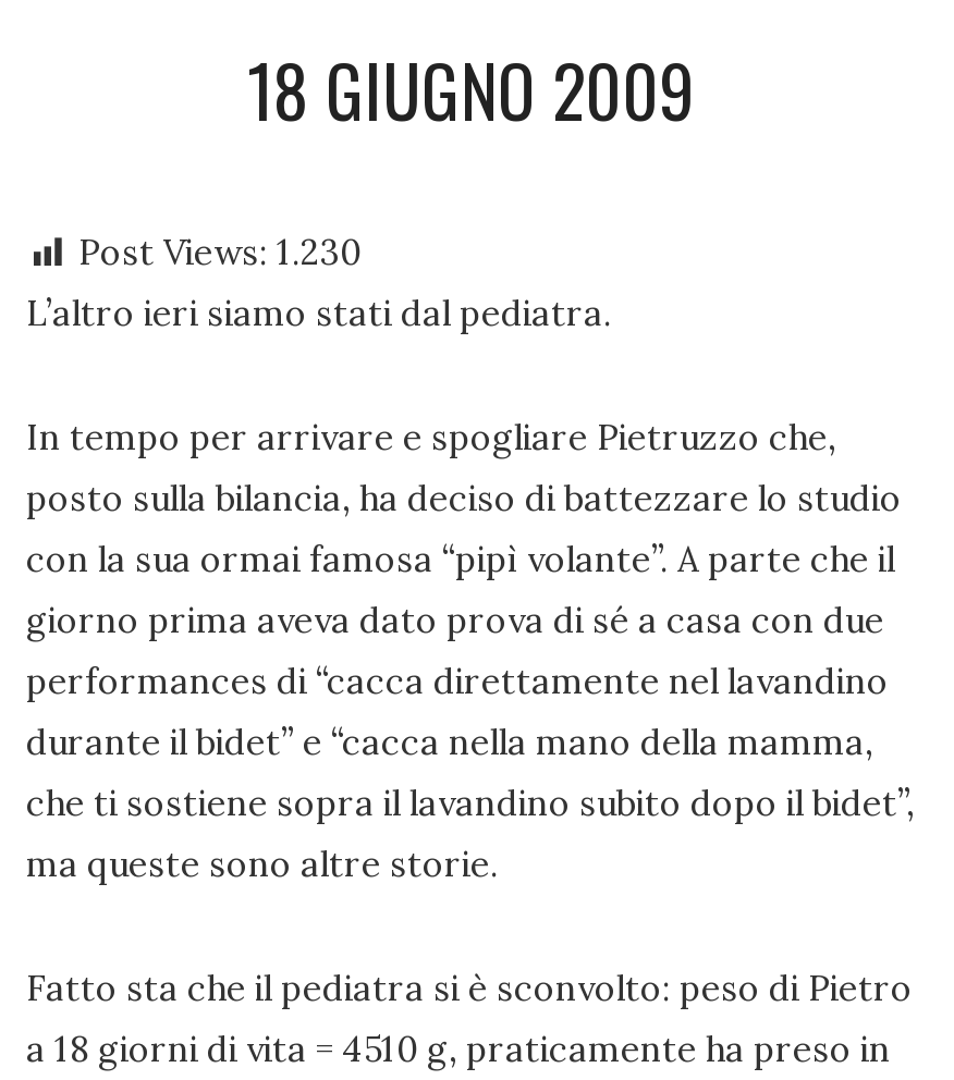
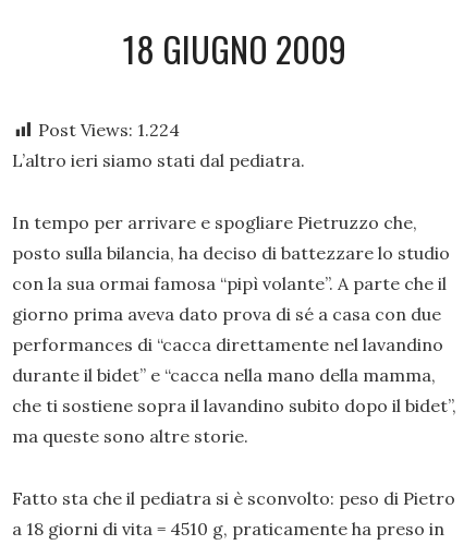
[78,230,362,273] Post Views: 1.230 -> [38,119,180,141] Post Views: 1.224

